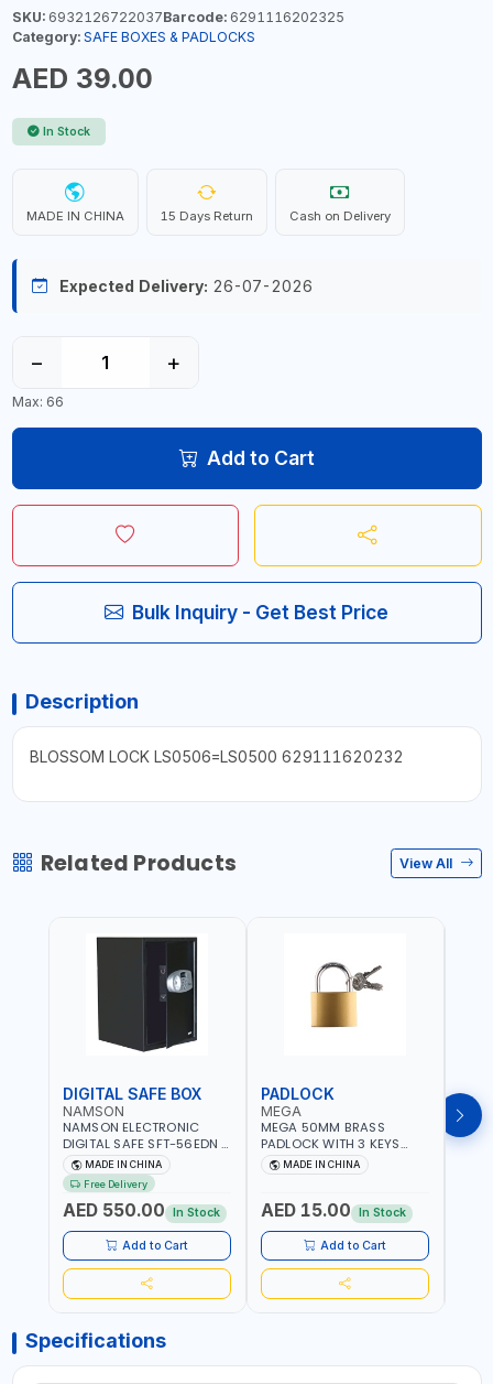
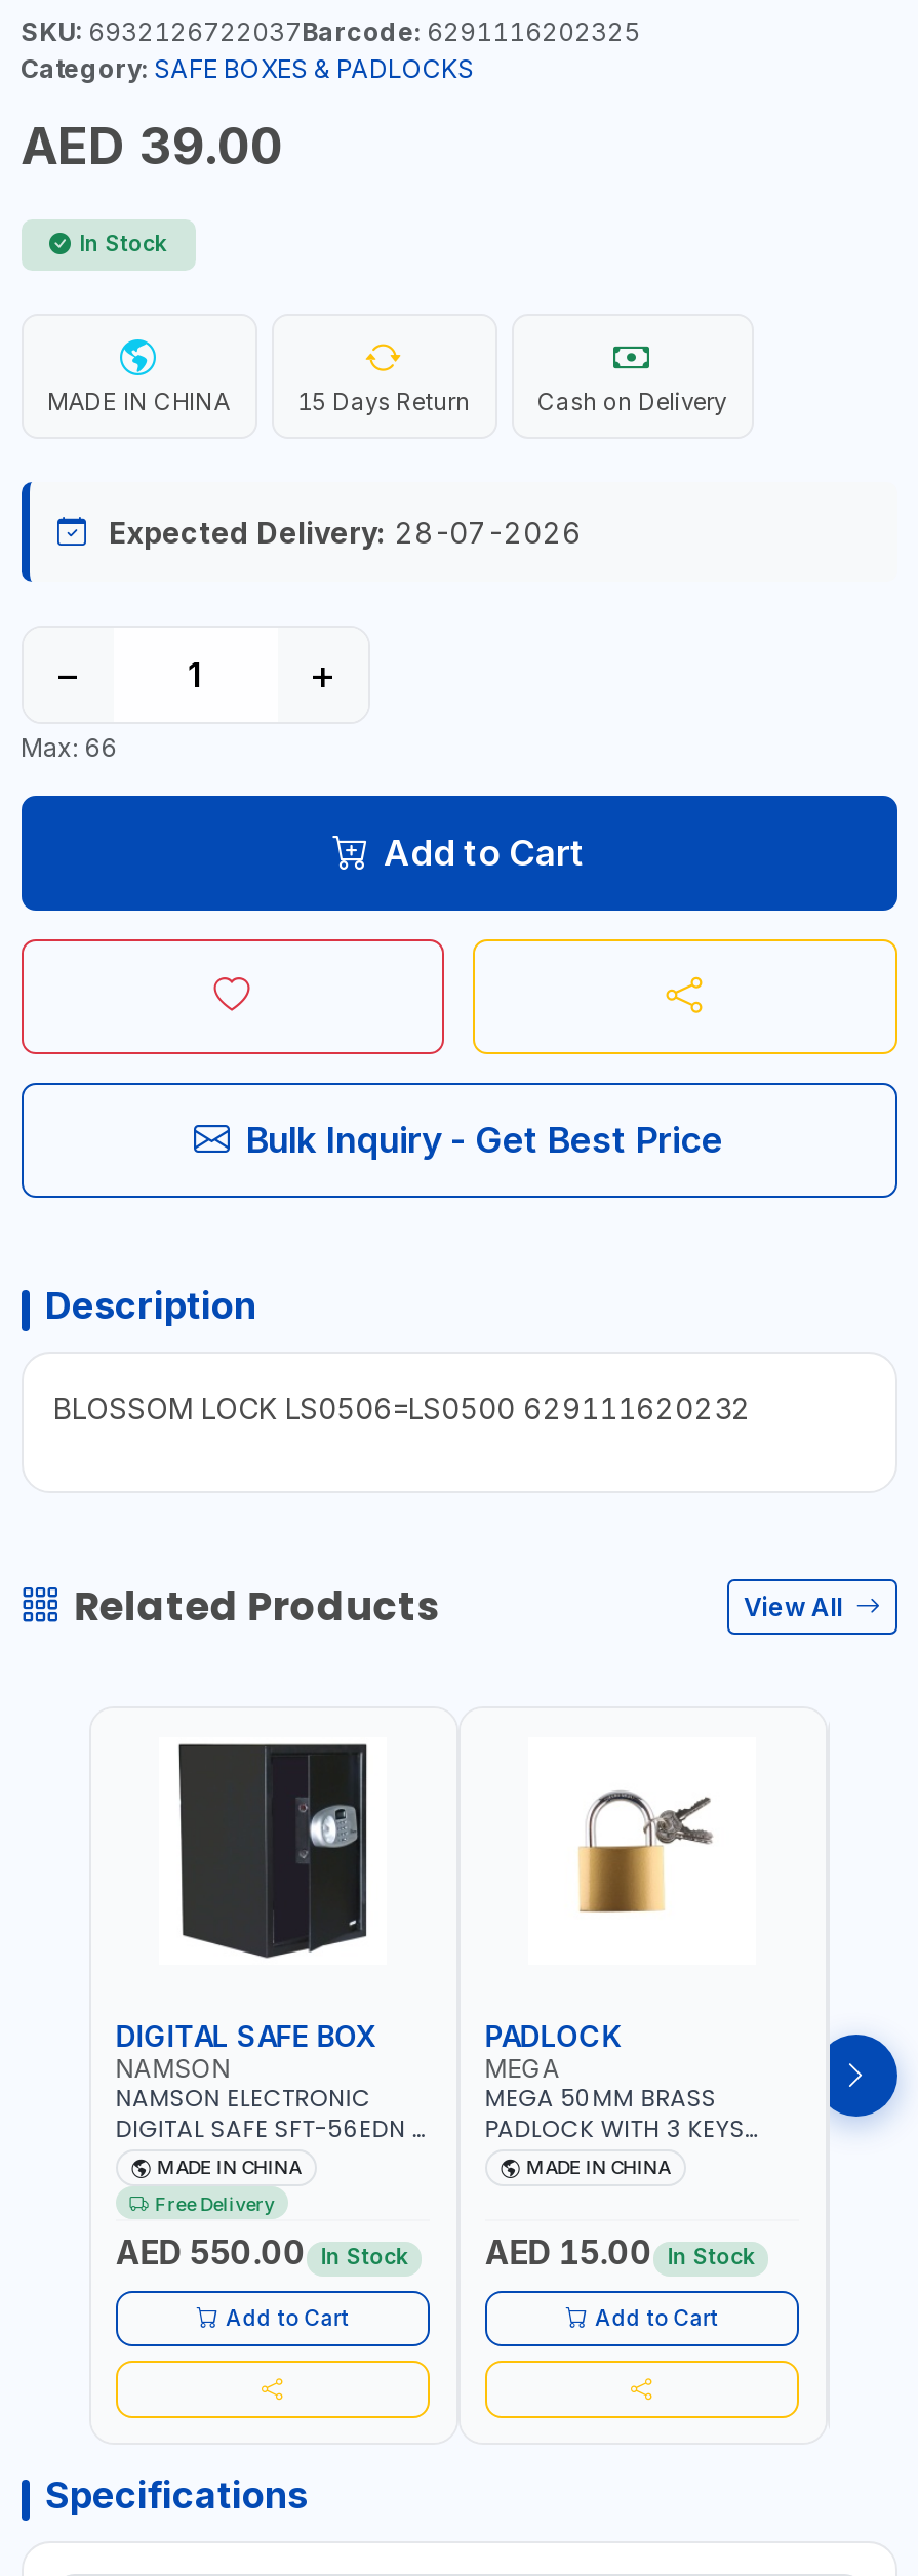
[59,276,312,295] Expected Delivery: 26-07-2026 -> [109,514,581,549] Expected Delivery: 28-07-2026

